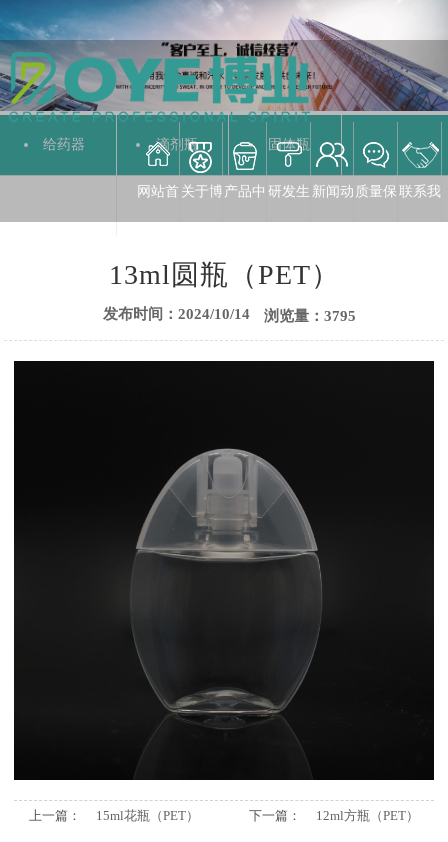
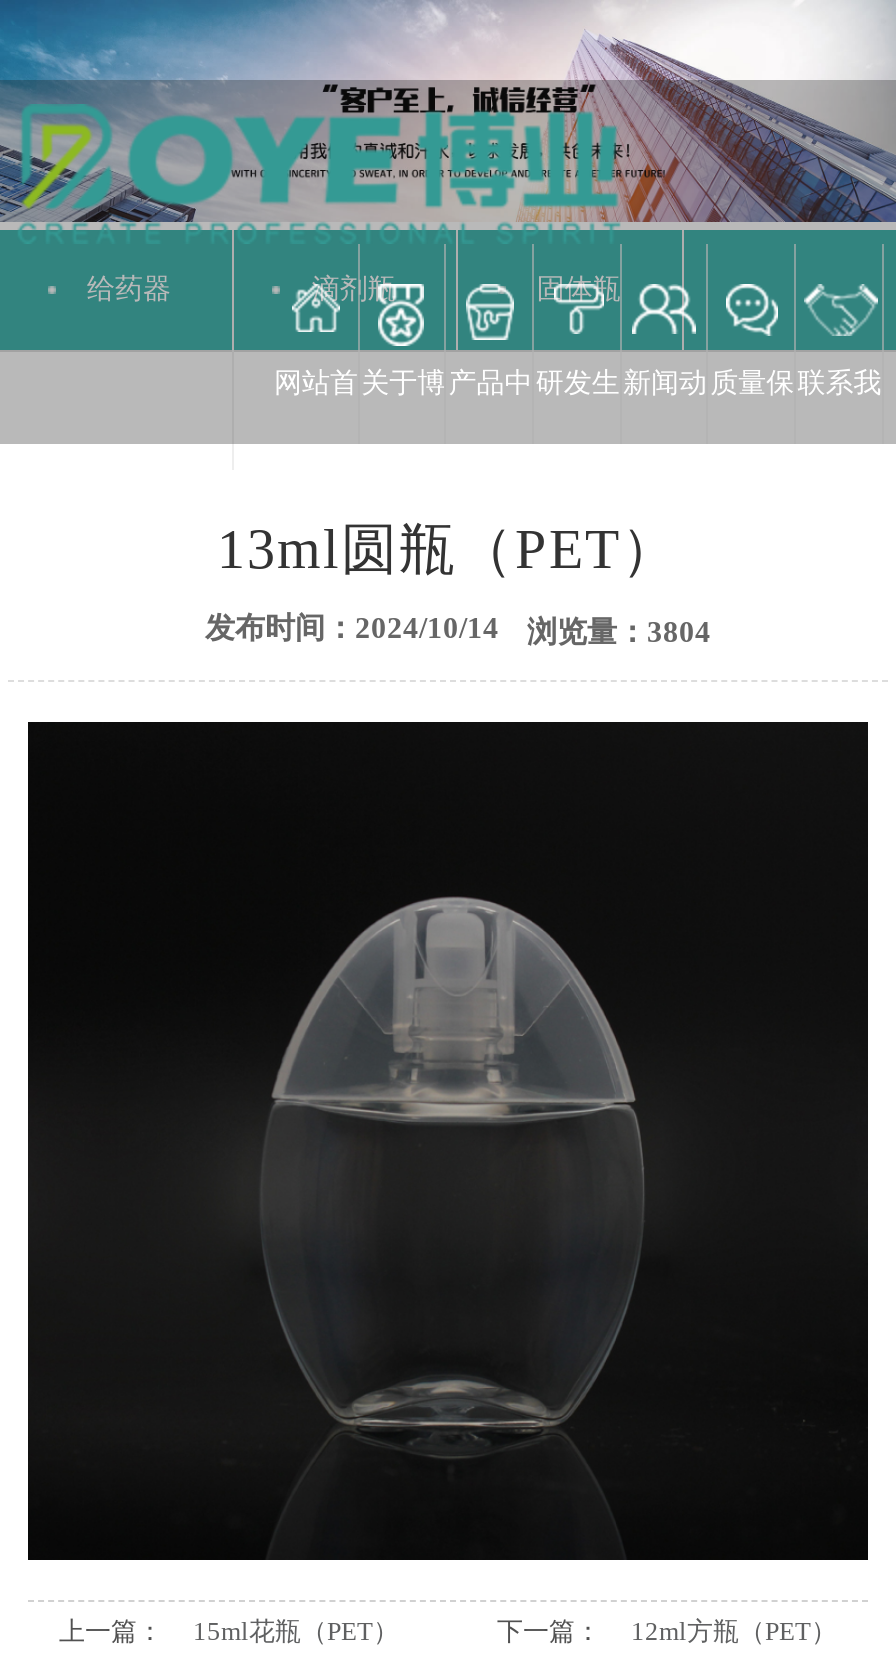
[102,306,355,324] 发布时间：2024/10/14 浏览量：3795 -> [205,612,711,647] 发布时间：2024/10/14 浏览量：3804

